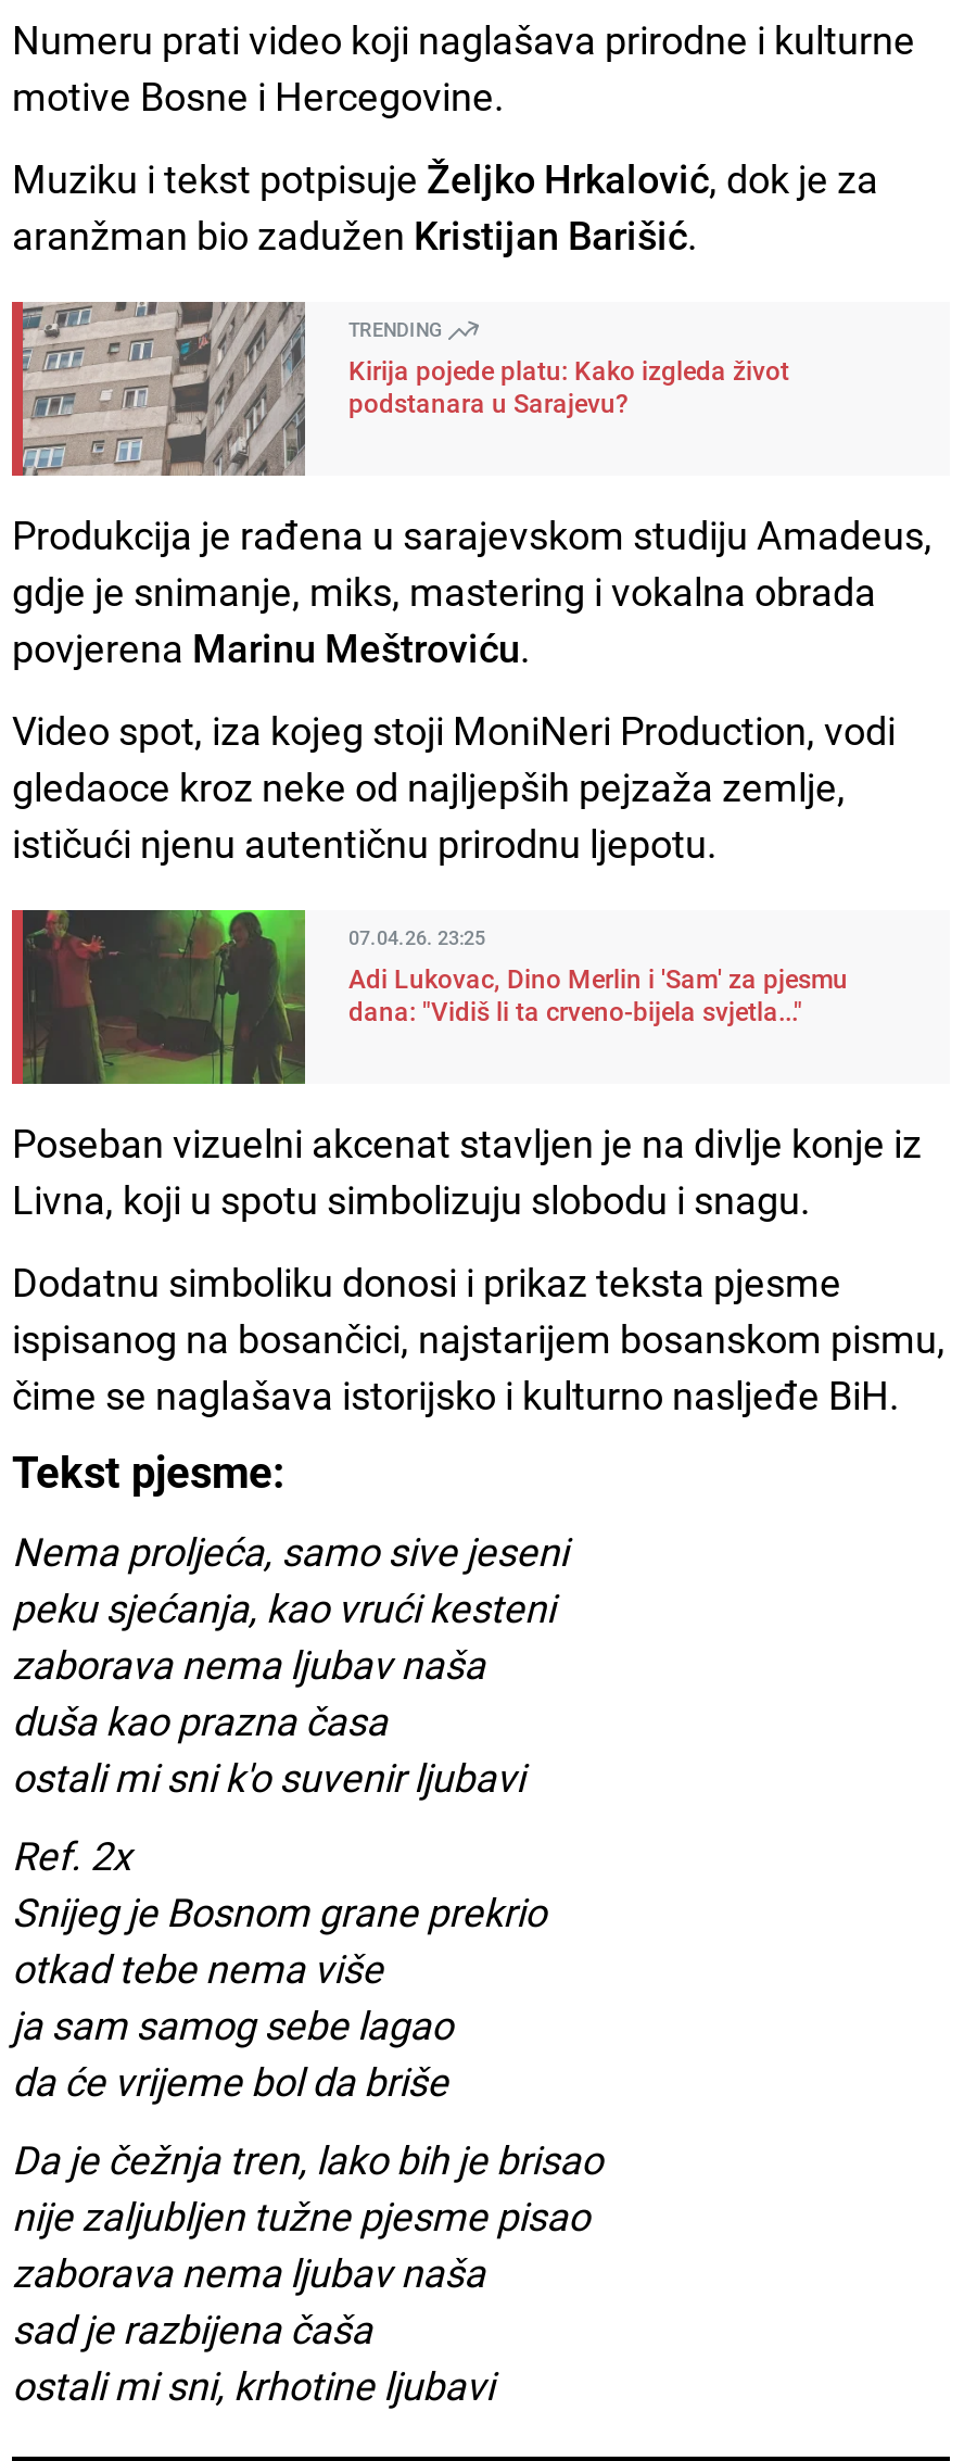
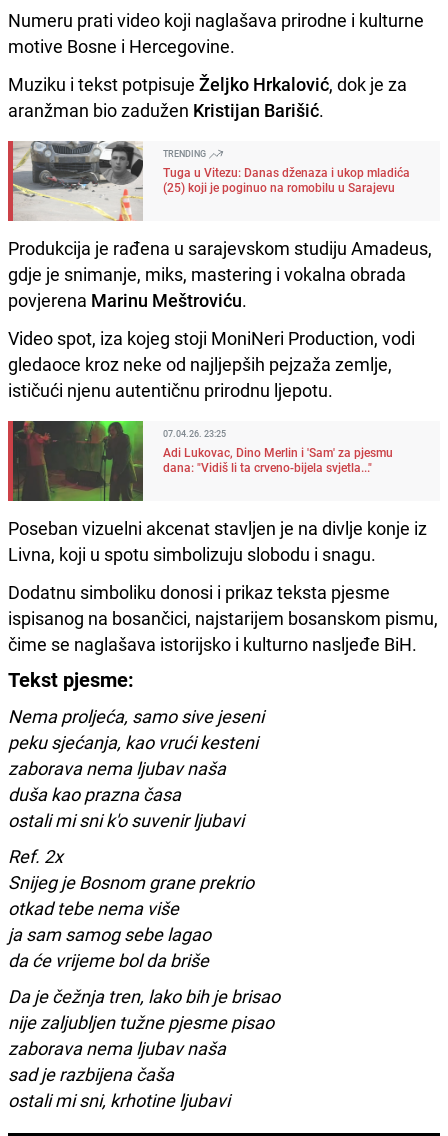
[21,300,789,478] [image] | Kirija pojede platu: Kako izgleda život | podstanara u Sarajevu? -> [12,141,410,222] [image] | Tuga u Vitezu: Danas dženaza i ukop mladića | (25) koji je poginuo na romobilu u Sarajevu

